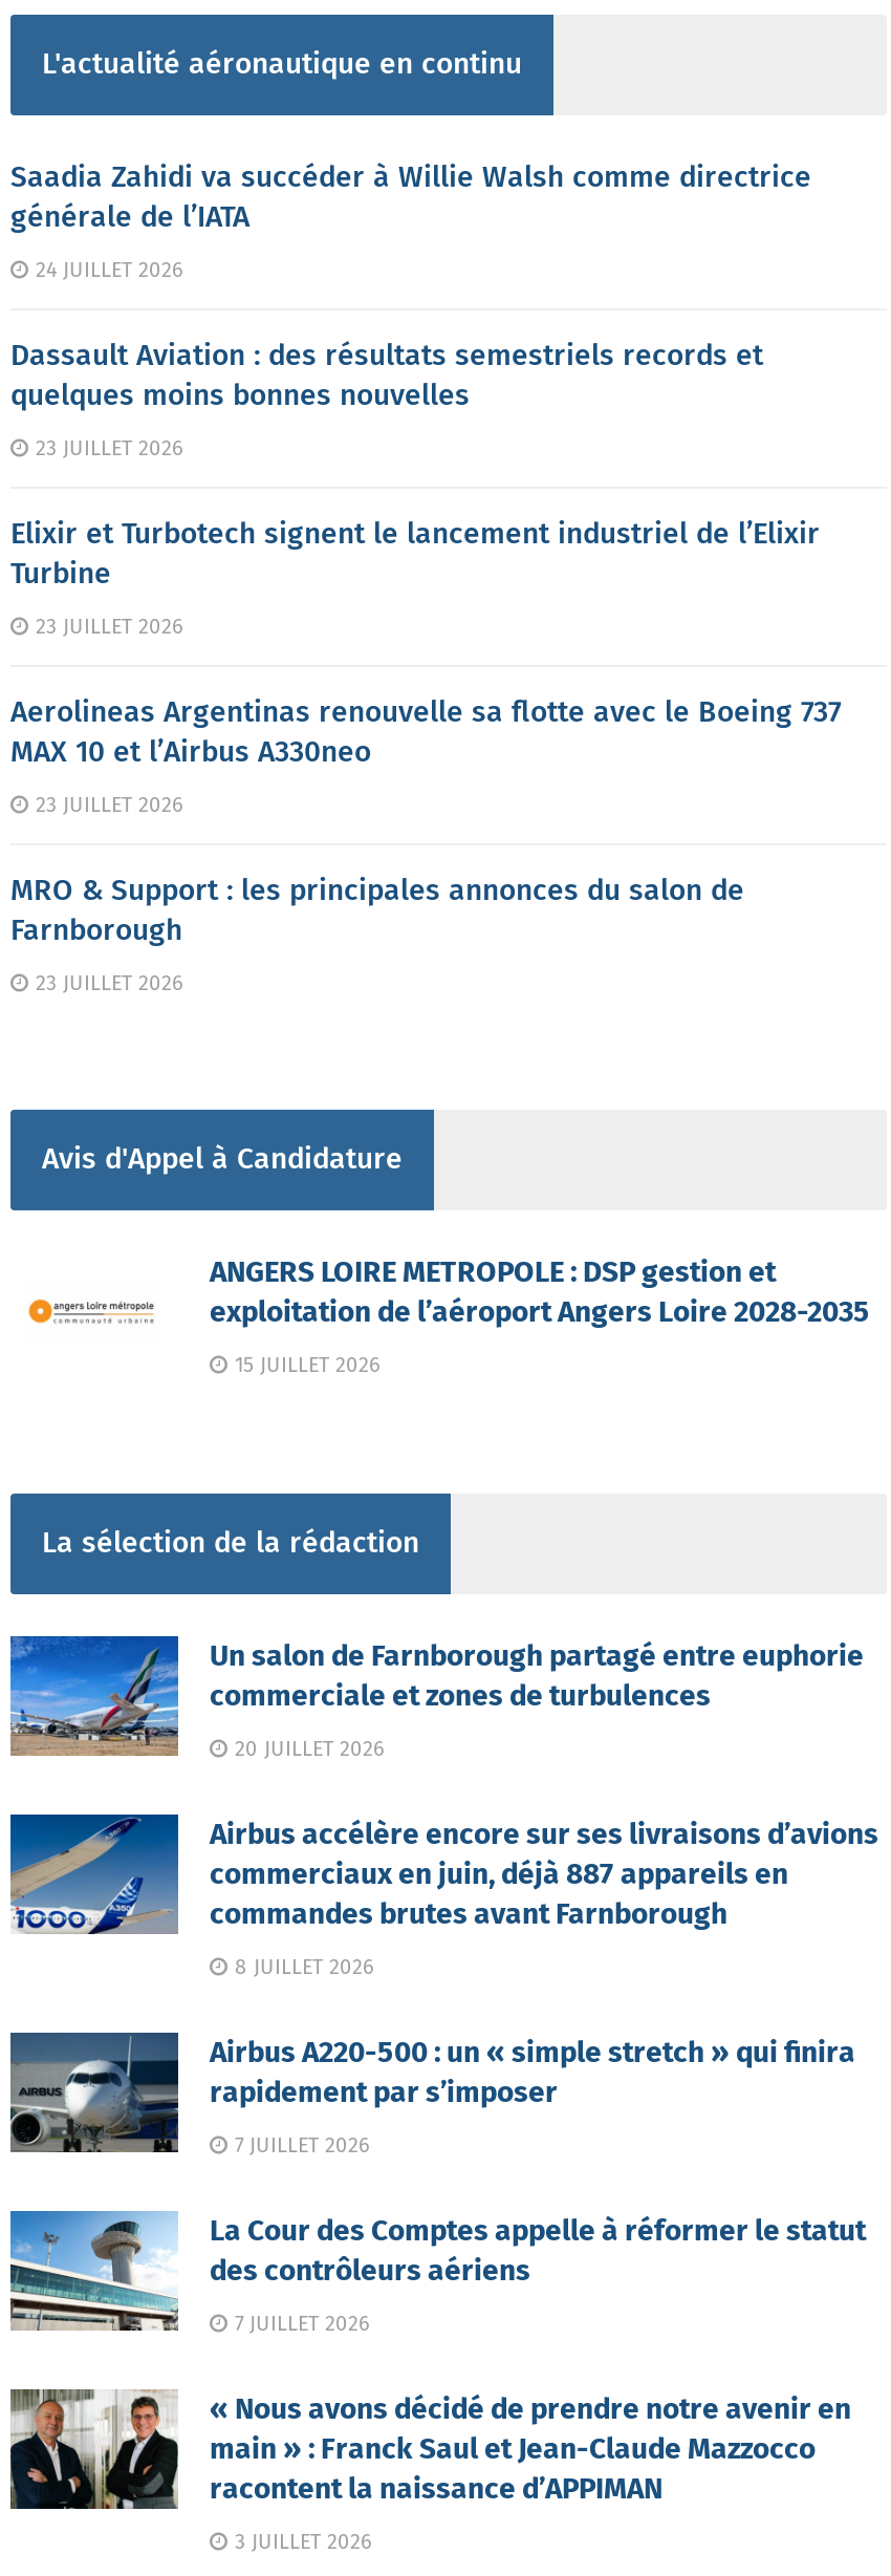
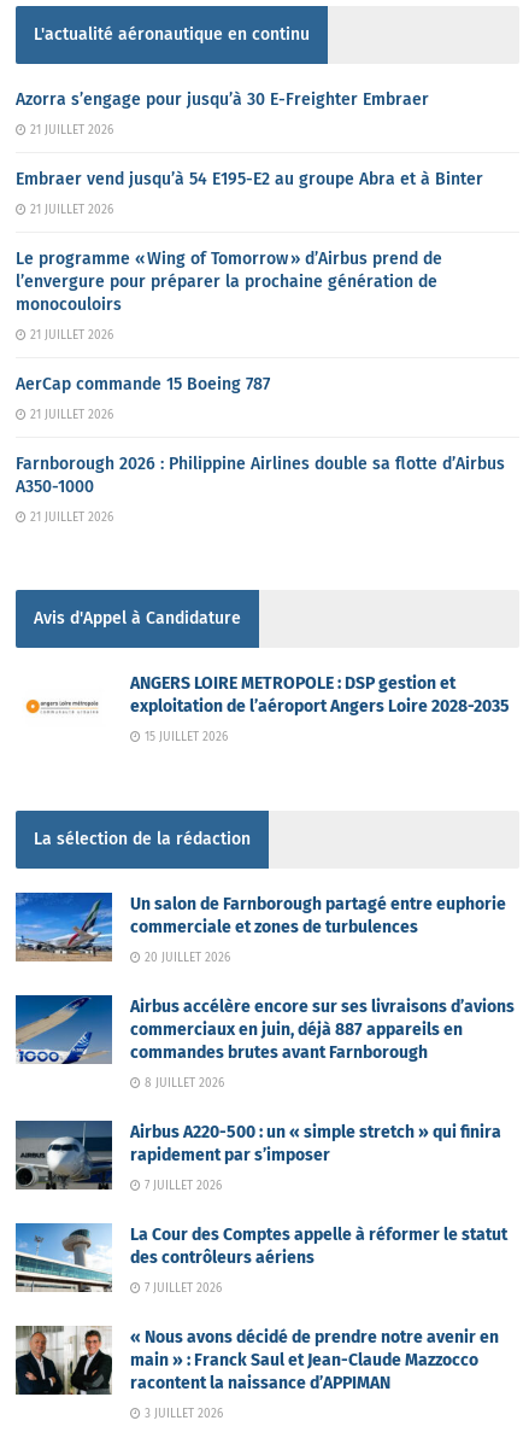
[10,160,811,236] Saadia Zahidi va succéder à Willie Walsh comme directrice | générale de l’IATA -> [16,90,429,110] Azorra s’engage pour jusqu’à 30 E-Freighter Embraer
[29,259,182,284] 24 JUILLET 2026 -> [27,123,113,138] 21 JUILLET 2026
[10,338,763,414] Dassault Aviation : des résultats semestriels records et | quelques moins bonnes nouvelles -> [16,169,483,190] Embraer vend jusqu’à 54 E195-E2 au groupe Abra et à Binter
[29,437,182,462] 23 JUILLET 2026 -> [27,203,113,218] 21 JUILLET 2026
[10,517,820,592] Elixir et Turbotech signent le lancement industriel de l’Elixir | Turbine -> [16,249,442,315] Le programme « Wing of Tomorrow » d’Airbus prend de | l’envergure pour préparer la prochaine génération de | monocouloirs
[29,615,182,640] 23 JUILLET 2026 -> [27,328,113,343] 21 JUILLET 2026
[10,695,841,770] Aerolineas Argentinas renouvelle sa flotte avec le Boeing 737 | MAX 10 et l’Airbus A330neo -> [16,374,270,395] AerCap commande 15 Boeing 787
[29,794,182,819] 23 JUILLET 2026 -> [27,408,113,423] 21 JUILLET 2026
[10,873,744,949] MRO & Support : les principales annonces du salon de | Farnborough -> [16,454,505,497] Farnborough 2026 : Philippine Airlines double sa flotte d’Airbus | A350-1000
[29,972,182,997] 23 JUILLET 2026 -> [27,511,113,525] 21 JUILLET 2026

